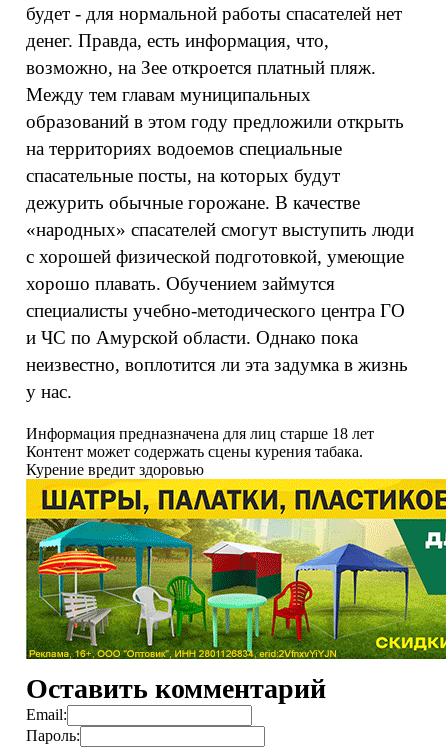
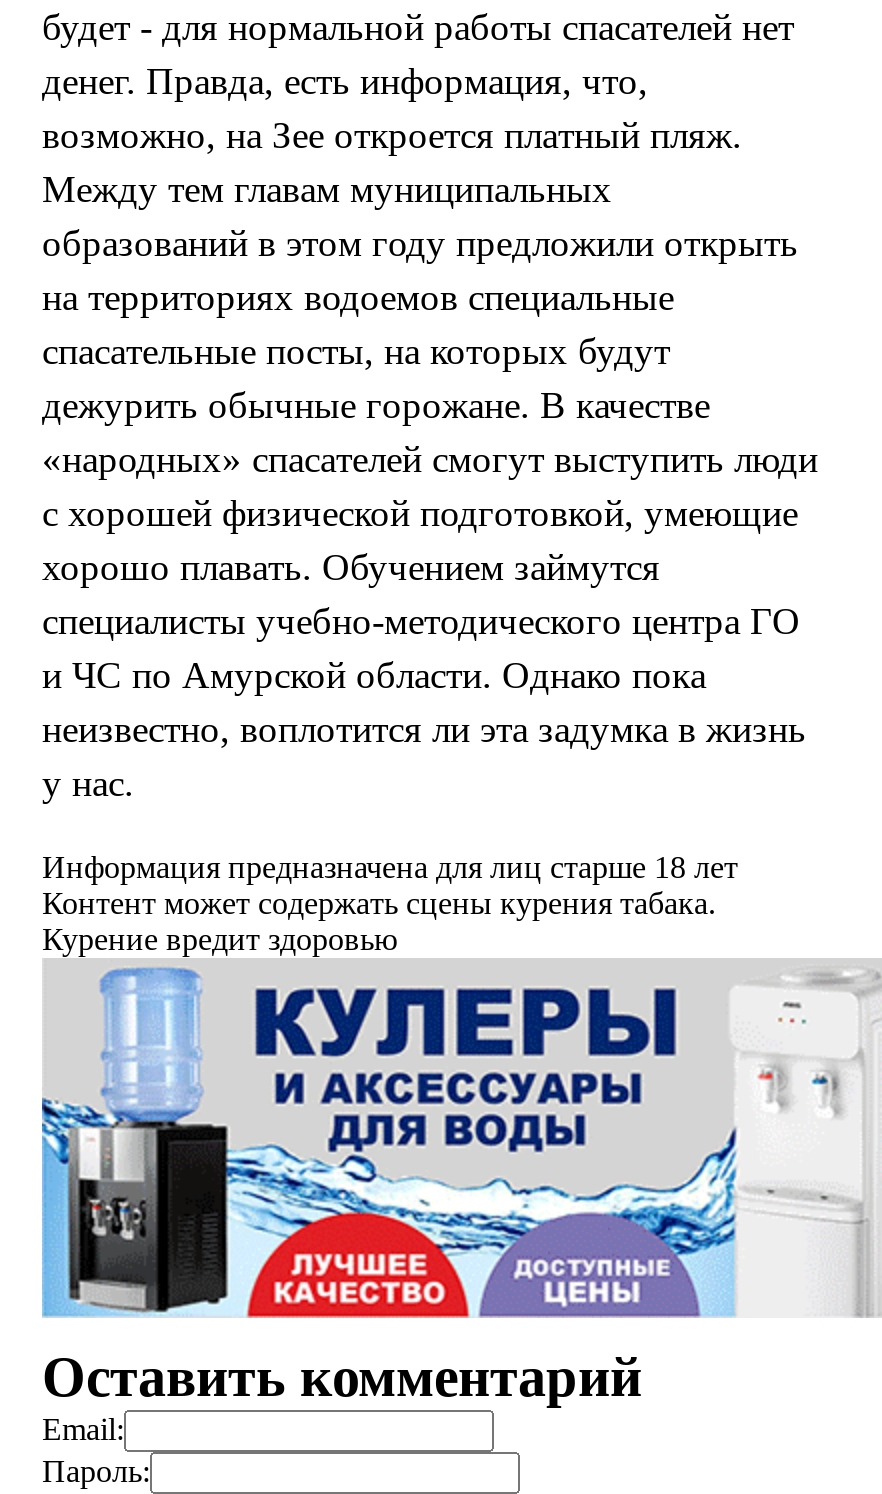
[25,478,443,660] [image] -> [40,958,876,1320] [image]

